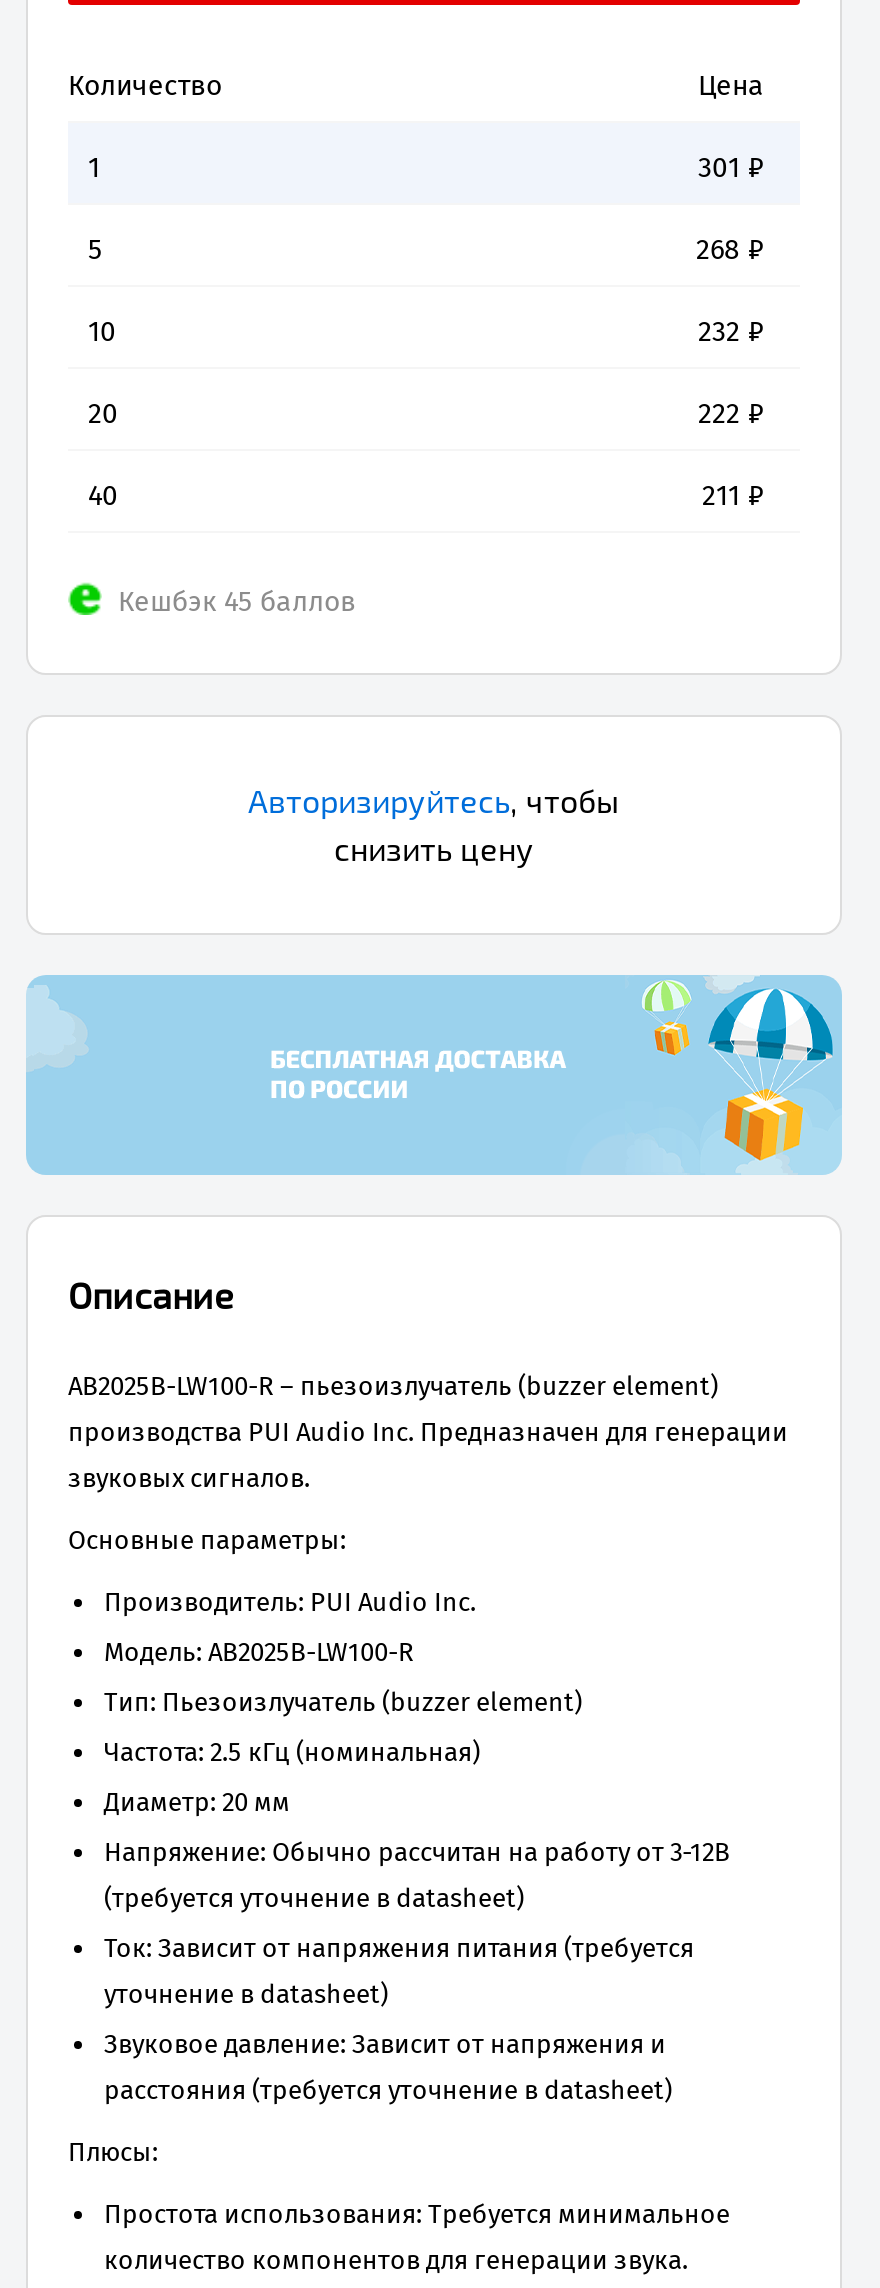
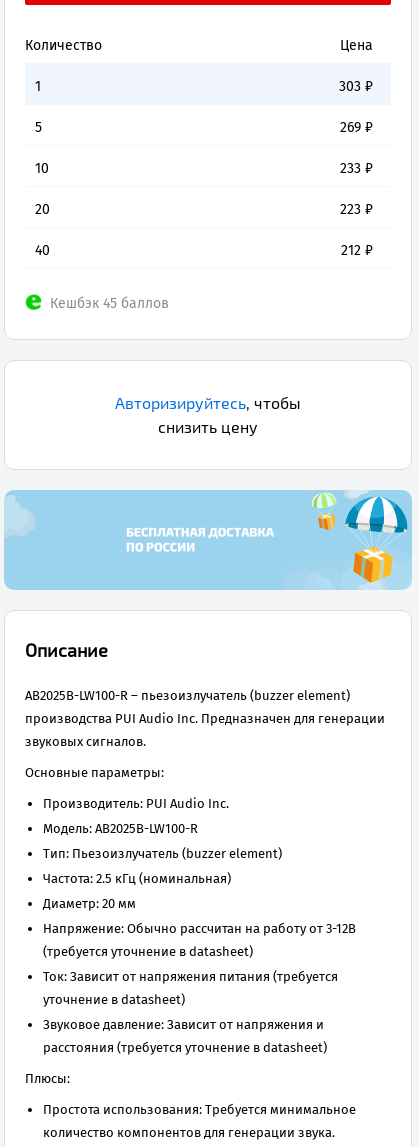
[698,151,764,185] 301 ₽ -> [339,78,373,95] 303 ₽
[696,233,764,267] 268 ₽ -> [340,119,373,136] 269 ₽
[698,315,764,349] 232 ₽ -> [340,160,373,177] 233 ₽
[698,397,764,431] 222 ₽ -> [340,201,373,218] 223 ₽
[702,479,764,513] 211 ₽ -> [341,242,373,259] 212 ₽

